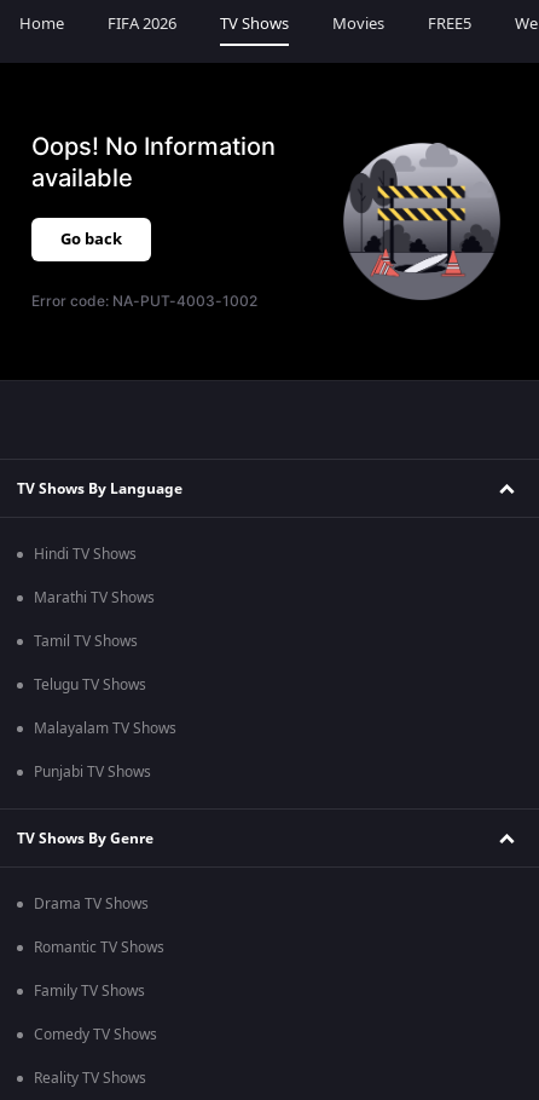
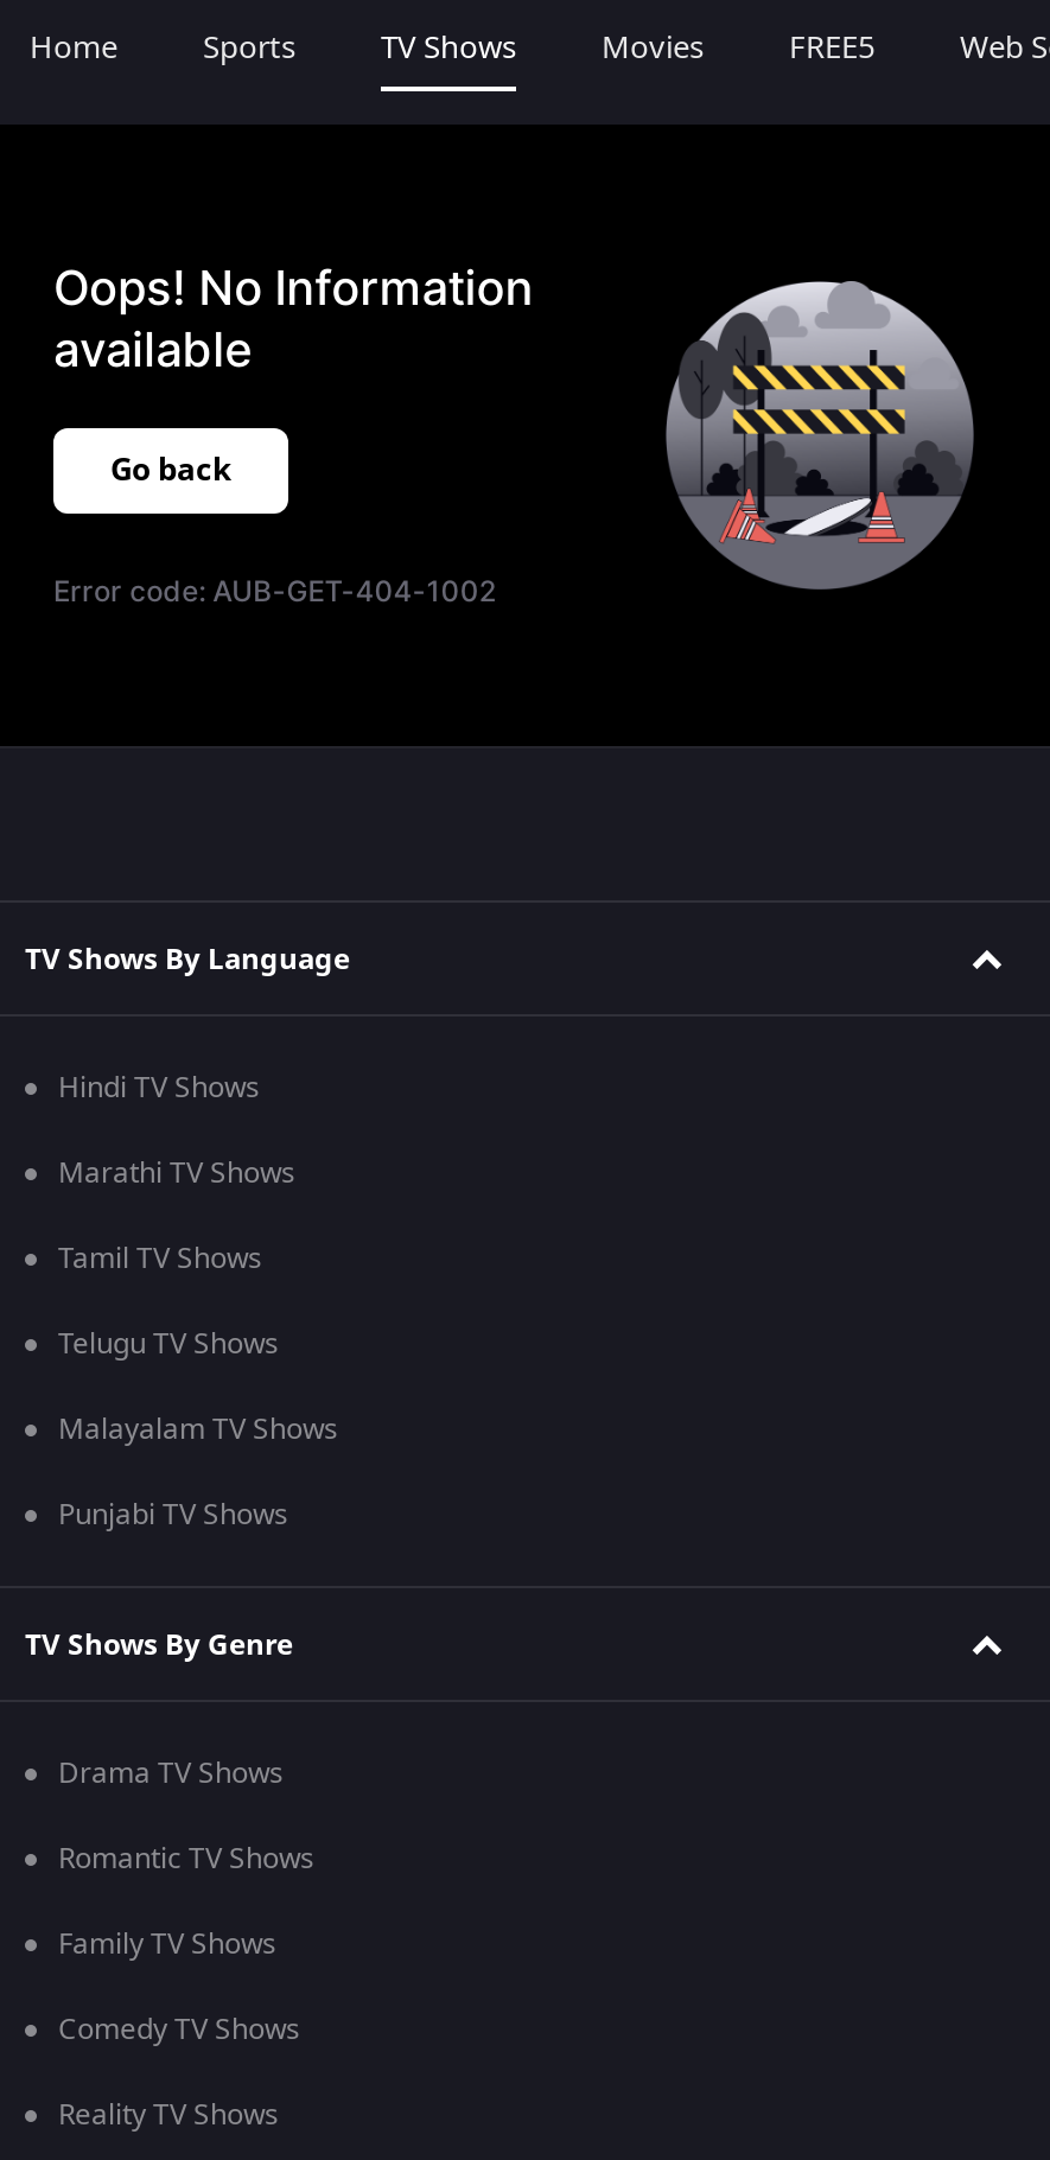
[108,12,176,35] FIFA 2026 -> [203,25,295,70] Sports
[31,292,258,310] Error code: NA-PUT-4003-1002 -> [53,573,496,609] Error code: AUB-GET-404-1002

